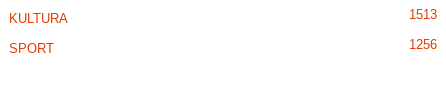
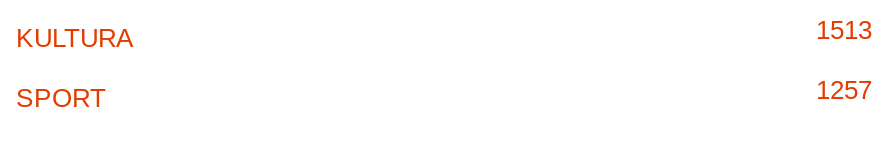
[409,37,437,52] 1256 -> [816,75,872,105] 1257

